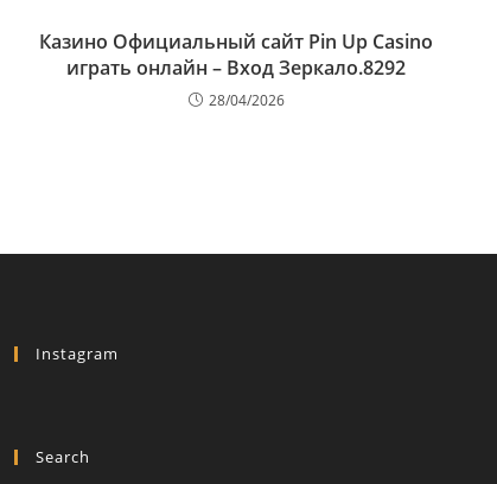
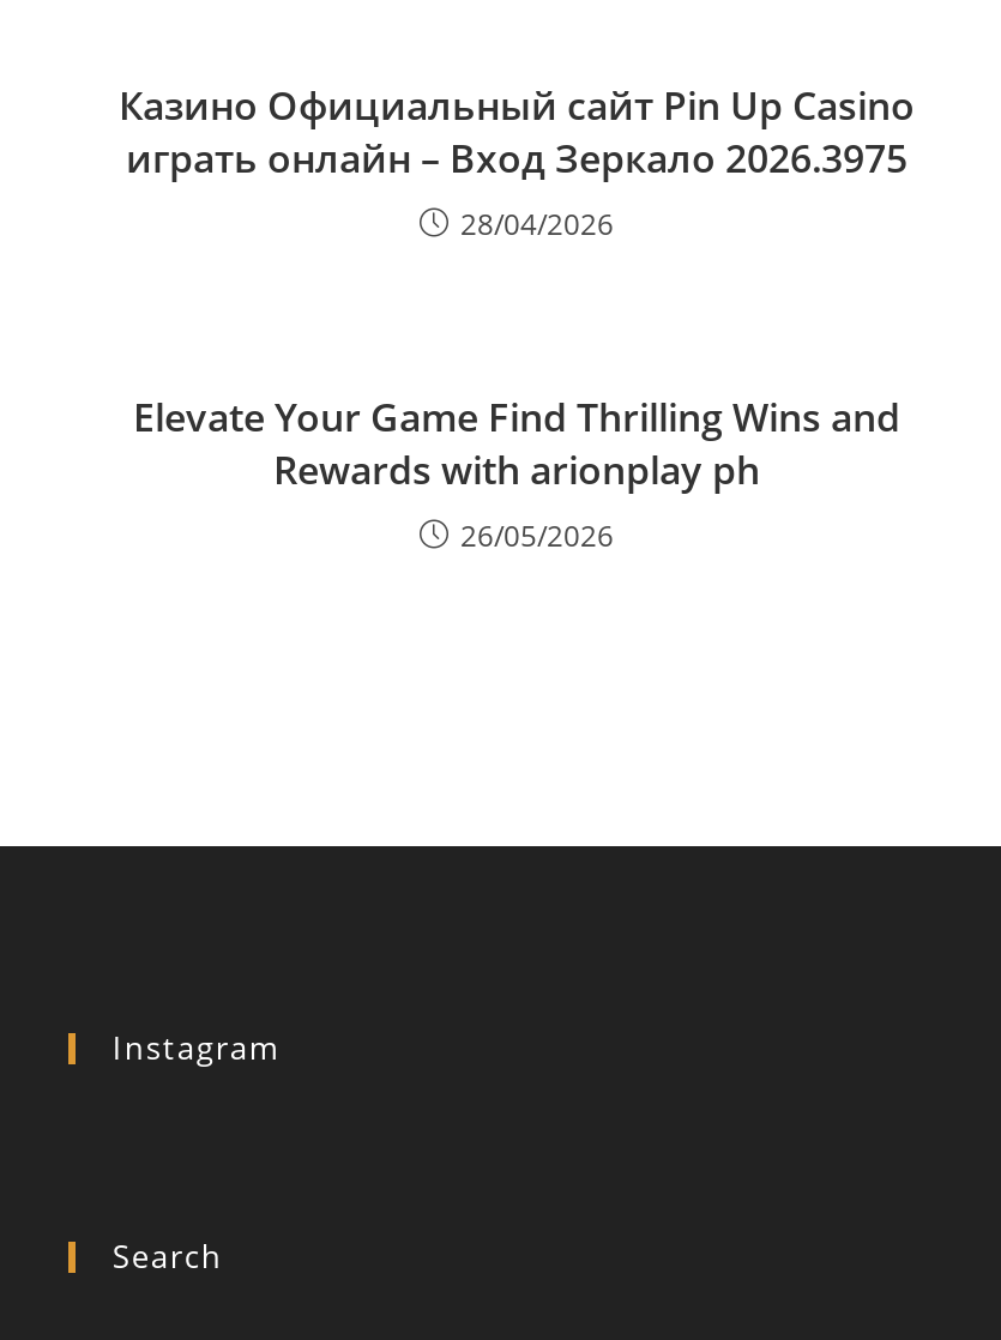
[66,55,406,81] играть онлайн – Вход Зеркало.8292 -> [126,132,907,185] играть онлайн – Вход Зеркало 2026.3975
none -> [133,391,900,556] Elevate Your Game Find Thrilling Wins and | Rewards with arionplay ph | 26/05/2026

